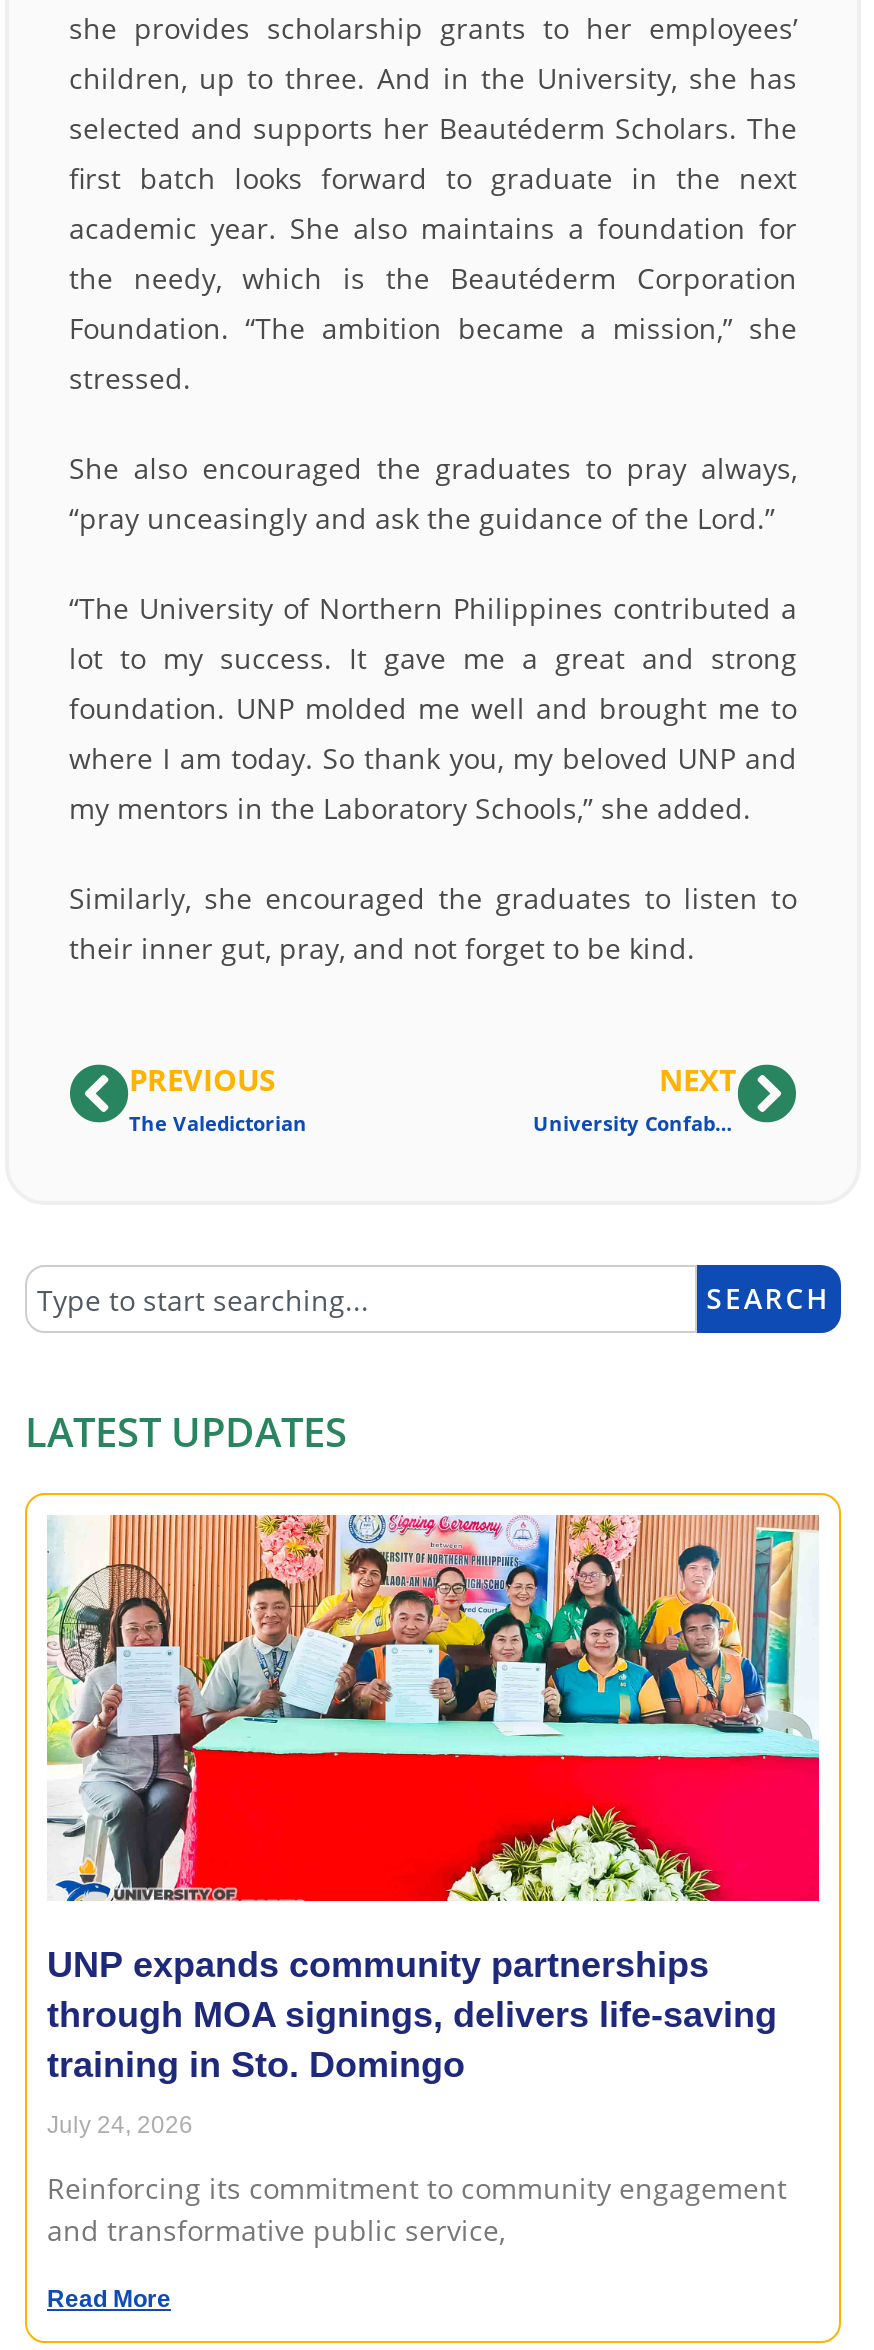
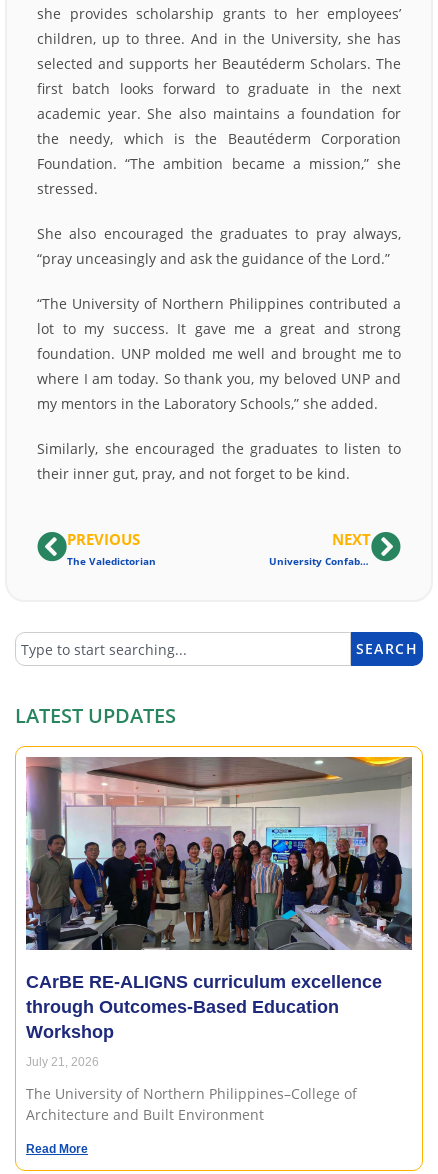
[45,1514,821,2085] [image] | UNP expands community partnerships | through MOA signings, delivers life-saving | training in Sto. Domingo -> [25,756,413,1042] [image] | CArBE RE-ALIGNS curriculum excellence | through Outcomes-Based Education | Workshop
[47,2111,193,2139] July 24, 2026 -> [26,1055,99,1069] July 21, 2026
[47,2169,787,2249] Reinforcing its commitment to community engagement | and transformative public service, -> [26,1084,357,1124] The University of Northern Philippines–College of | Architecture and Built Environment

